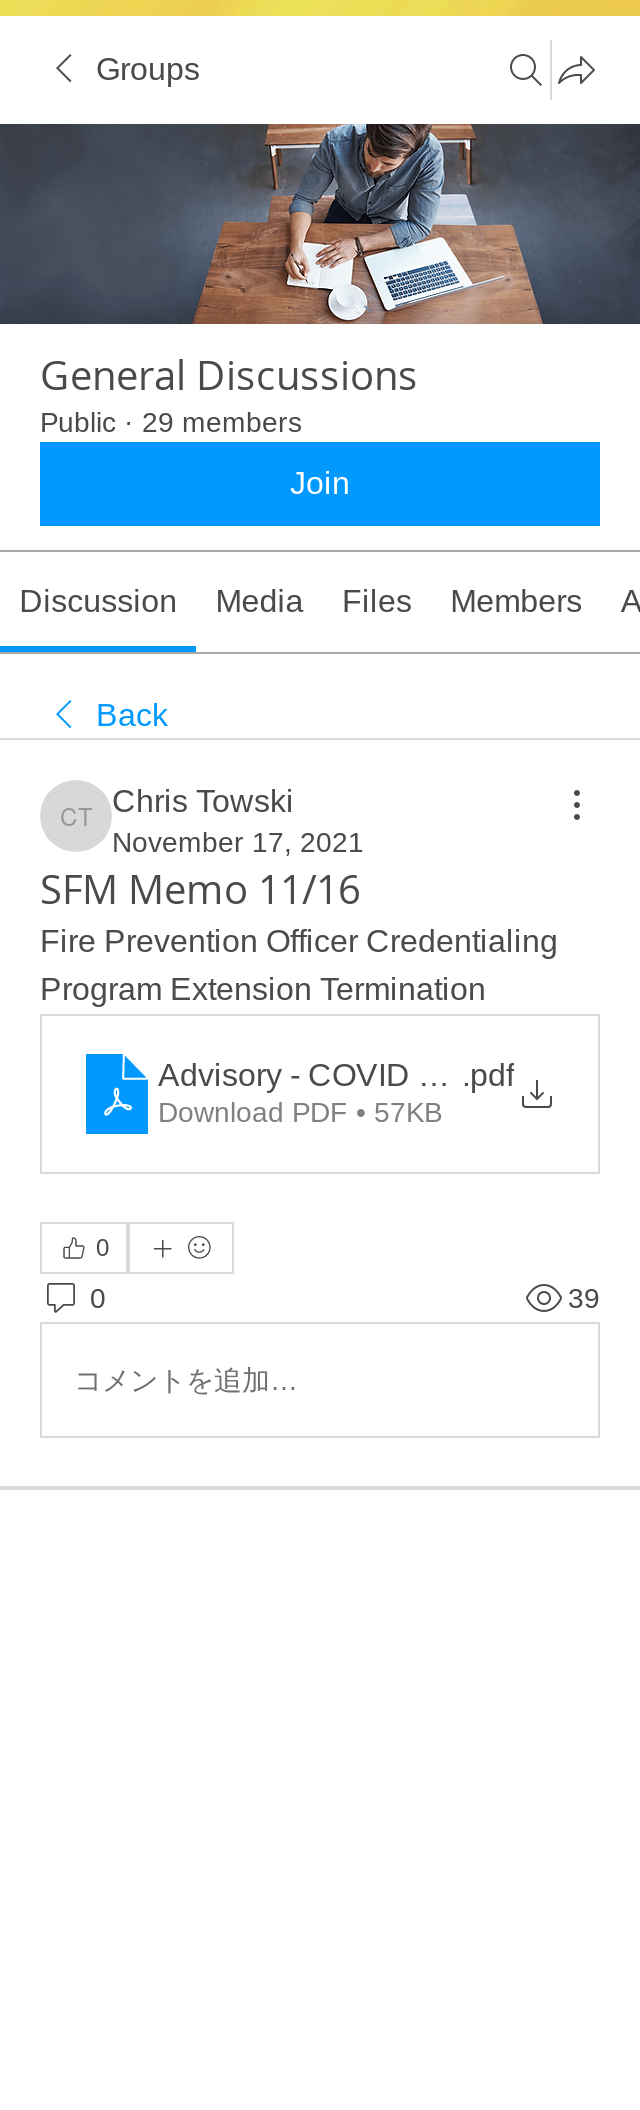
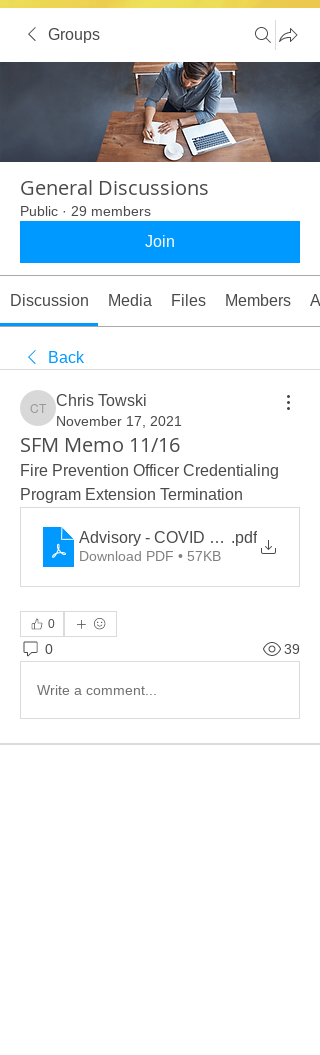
[74,1363,298,1395] コメントを追加… -> [37,681,157,697] Write a comment...

